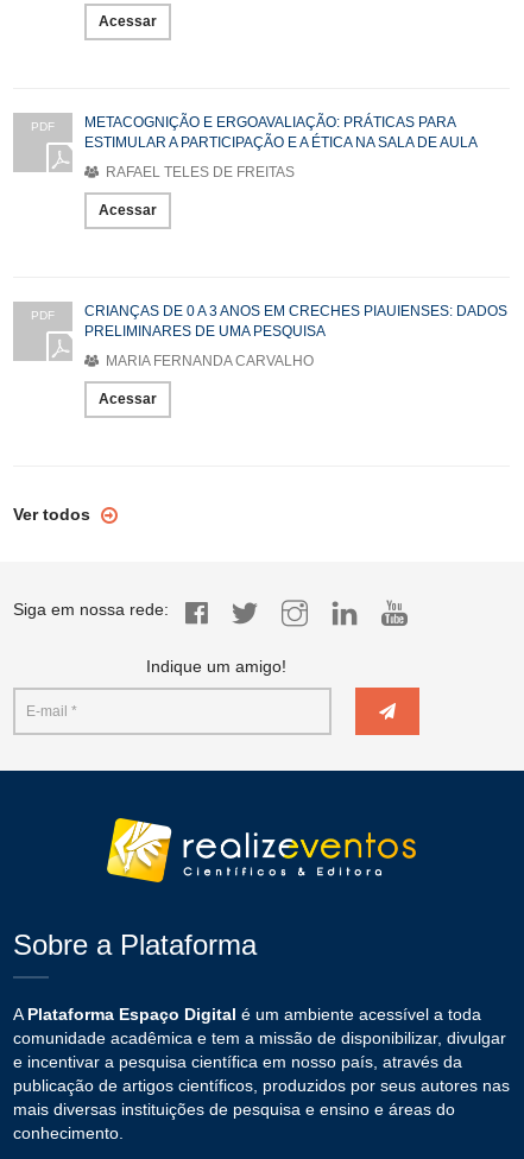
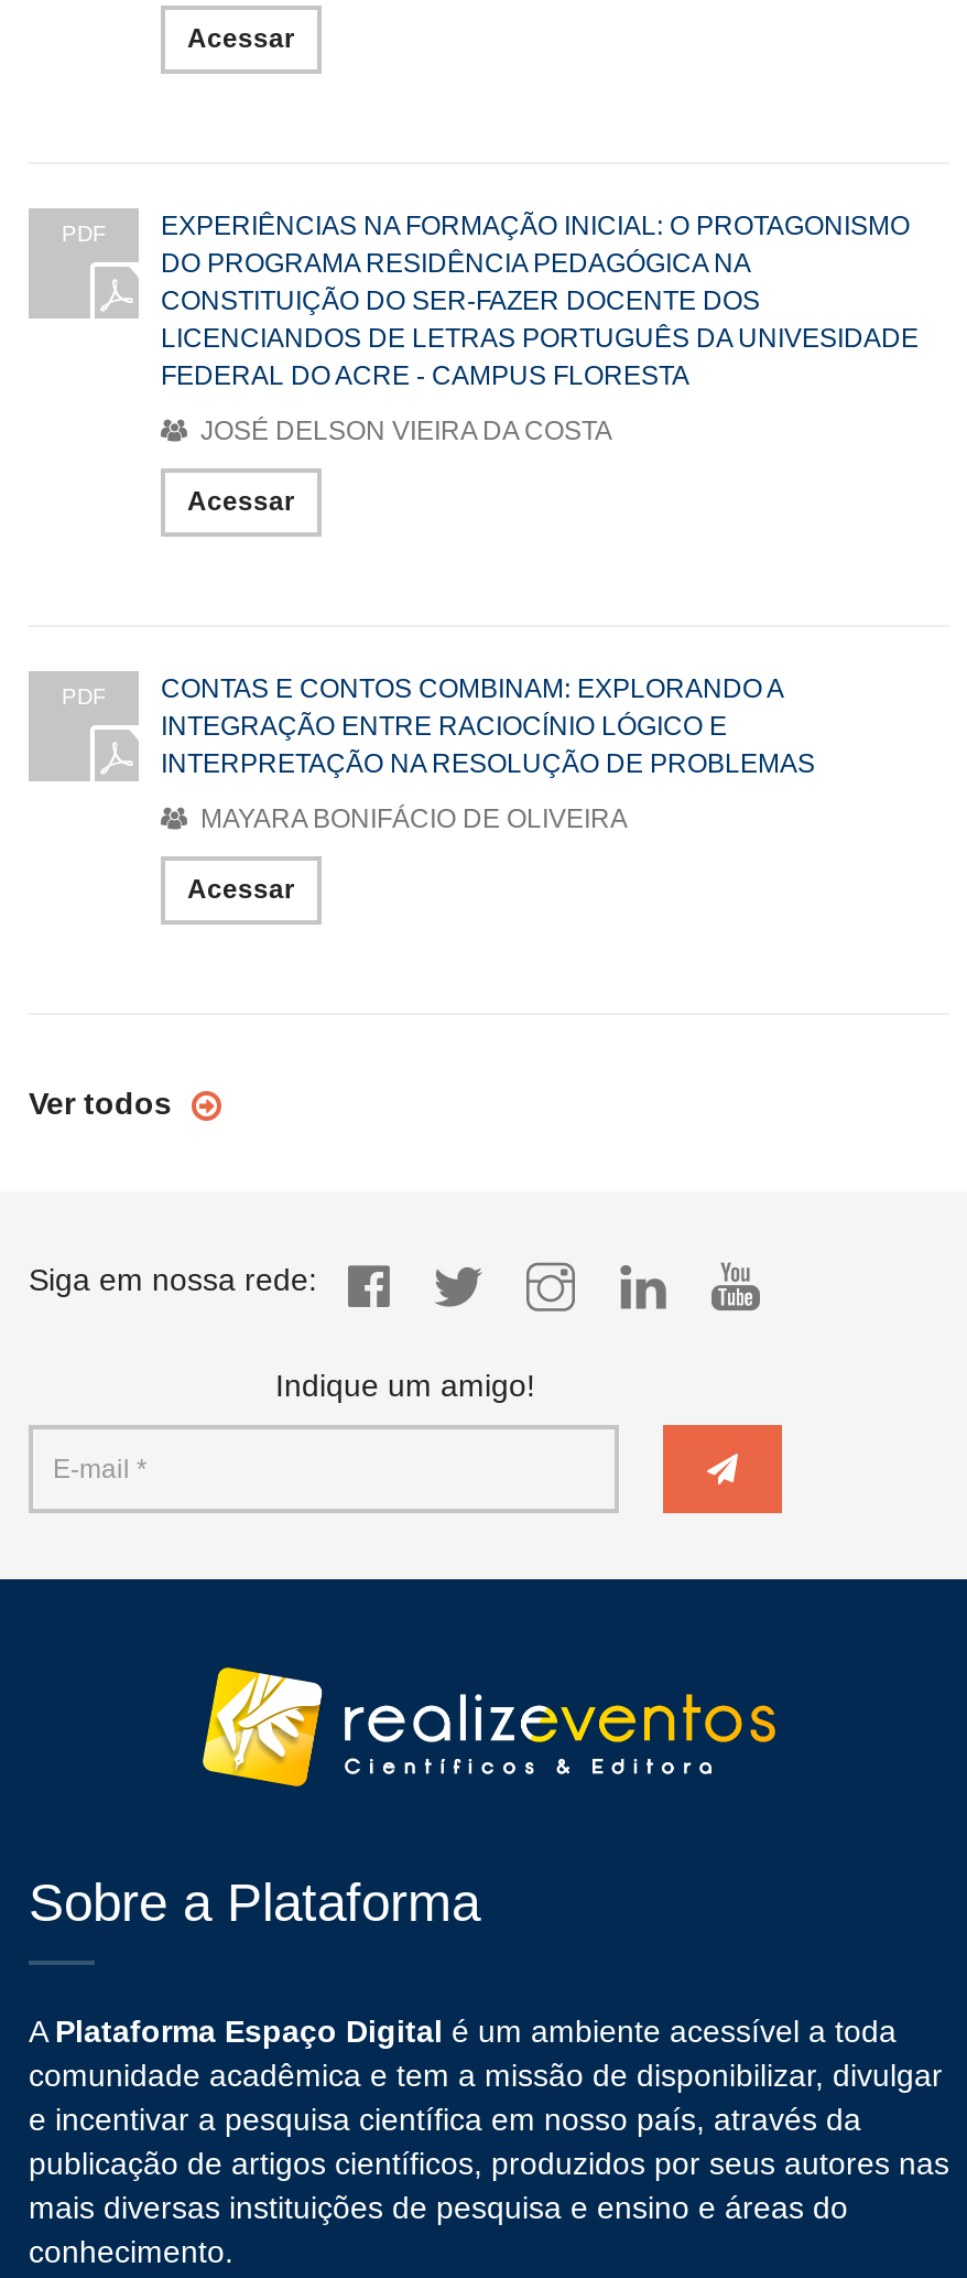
[84,114,478,150] METACOGNIÇÃO E ERGOAVALIAÇÃO: PRÁTICAS PARA | ESTIMULAR A PARTICIPAÇÃO E A ÉTICA NA SALA DE AULA -> [161,210,919,390] EXPERIÊNCIAS NA FORMAÇÃO INICIAL: O PROTAGONISMO | DO PROGRAMA RESIDÊNCIA PEDAGÓGICA NA | CONSTITUIÇÃO DO SER-FAZER DOCENTE DOS | LICENCIANDOS DE LETRAS PORTUGUÊS DA UNIVESIDADE | FEDERAL DO ACRE - CAMPUS FLORESTA
[102,163,295,180] RAFAEL TELES DE FREITAS -> [194,415,612,445] JOSÉ DELSON VIEIRA DA COSTA
[84,302,507,339] CRIANÇAS DE 0 A 3 ANOS EM CRECHES PIAUIENSES: DADOS | PRELIMINARES DE UMA PESQUISA -> [161,672,815,778] CONTAS E CONTOS COMBINAM: EXPLORANDO A | INTEGRAÇÃO ENTRE RACIOCÍNIO LÓGICO E | INTERPRETAÇÃO NA RESOLUÇÃO DE PROBLEMAS
[102,352,314,369] MARIA FERNANDA CARVALHO -> [194,803,628,833] MAYARA BONIFÁCIO DE OLIVEIRA

